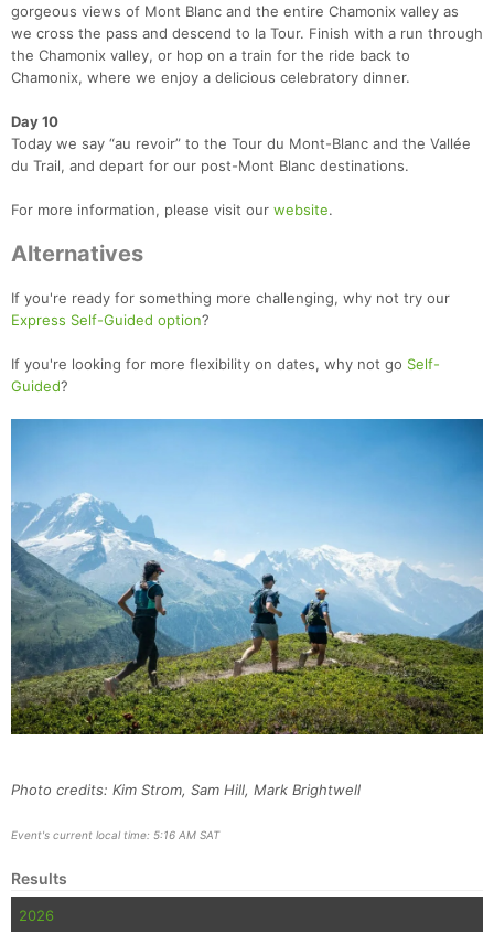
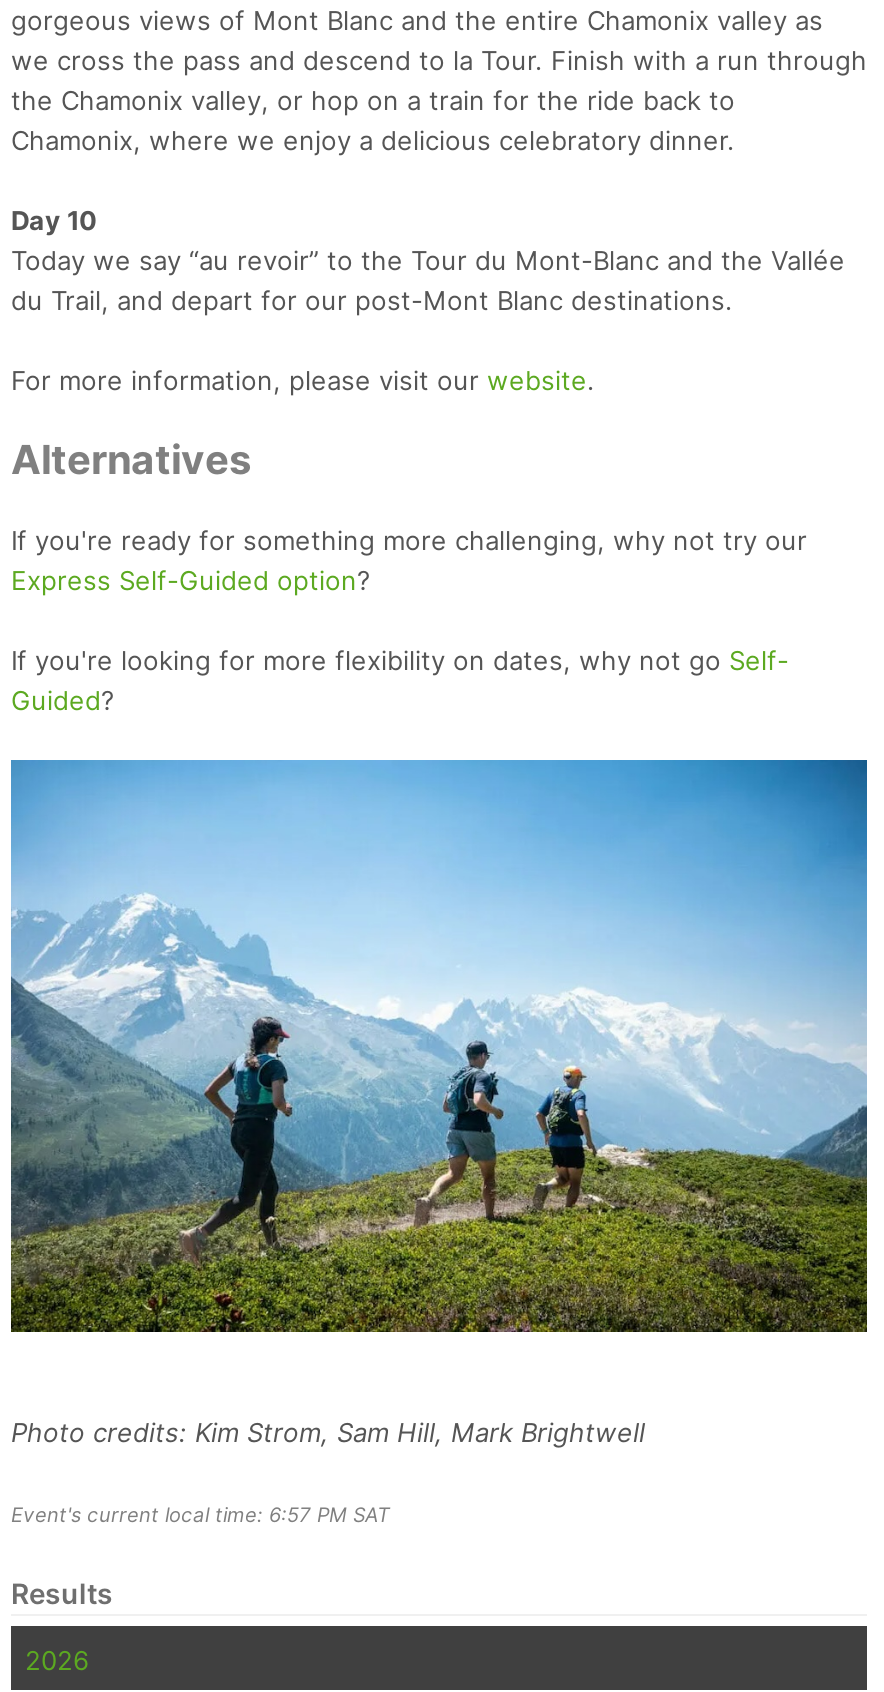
[11,828,219,841] Event's current local time: 5:16 AM SAT -> [11,1501,389,1525] Event's current local time: 6:57 PM SAT

